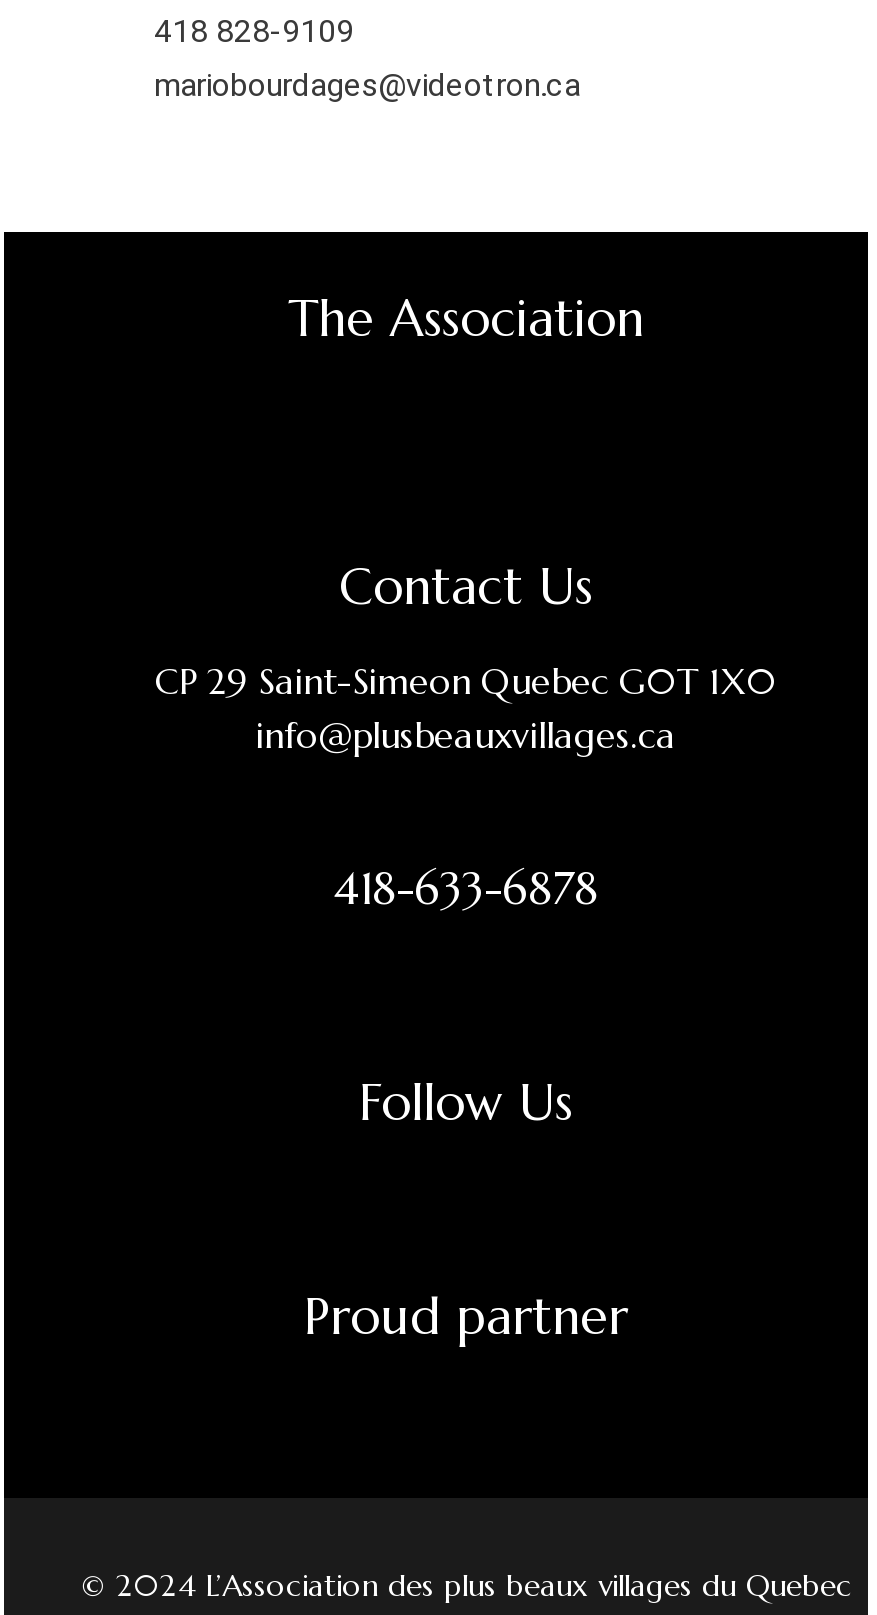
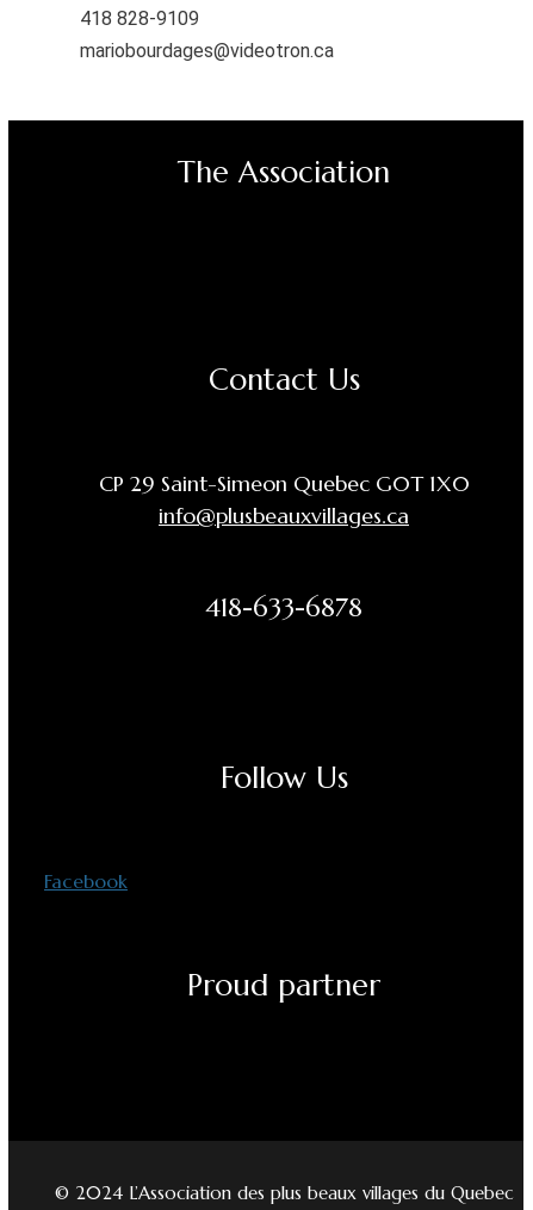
none -> [44,868,128,892] Facebook

